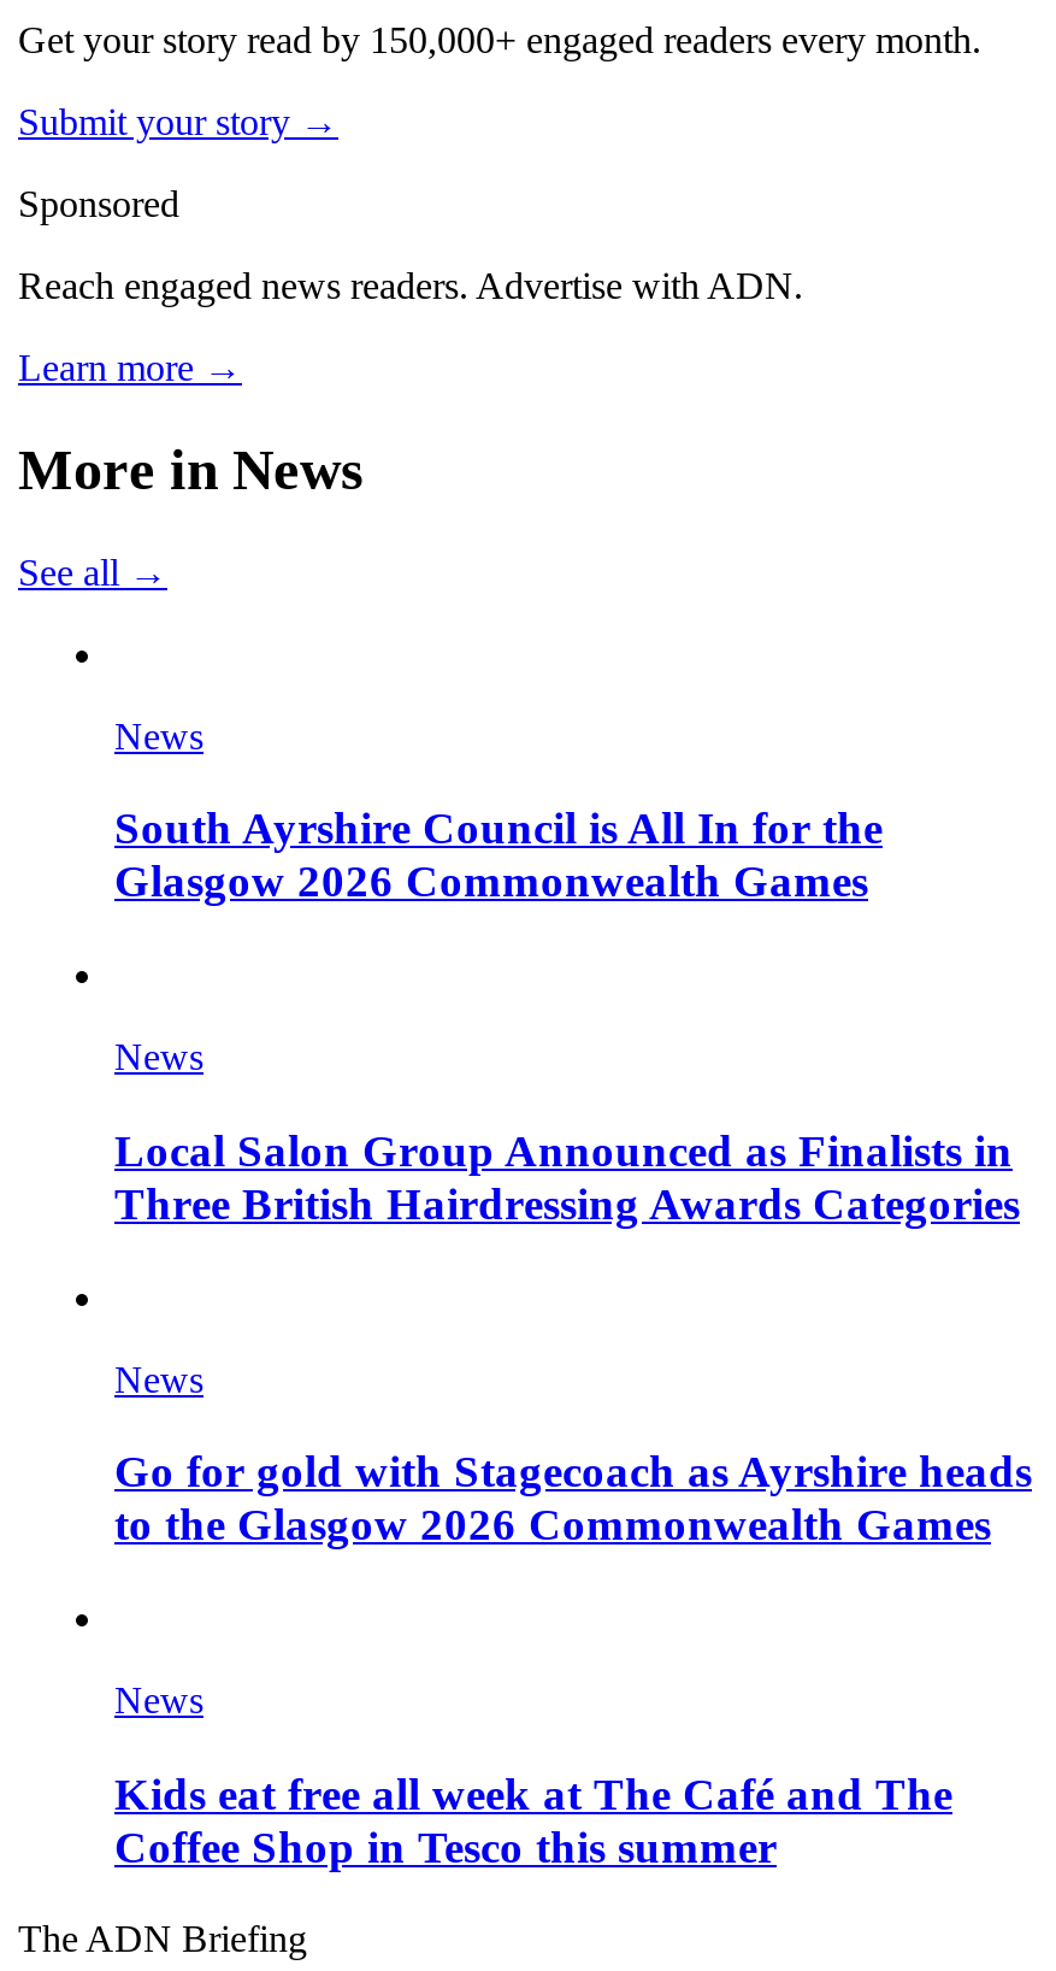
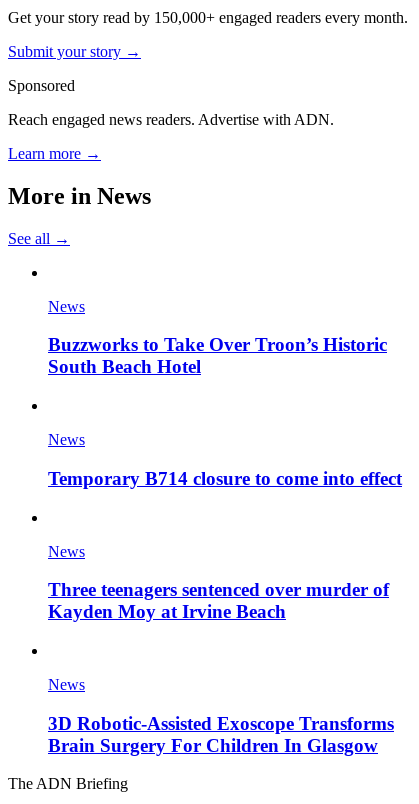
[114,803,883,907] South Ayrshire Council is All In for the | Glasgow 2026 Commonwealth Games -> [48,334,387,377] Buzzworks to Take Over Troon’s Historic | South Beach Hotel
[114,1125,1020,1228] Local Salon Group Announced as Finalists in | Three British Hairdressing Awards Categories -> [48,468,402,489] Temporary B714 closure to come into effect
[114,1446,1032,1550] Go for gold with Stagecoach as Ayrshire heads | to the Glasgow 2026 Commonwealth Games -> [48,579,389,622] Three teenagers sentenced over murder of | Kayden Moy at Irvine Beach
[114,1768,952,1871] Kids eat free all week at The Café and The | Coffee Shop in Tesco this summer -> [48,713,394,756] 3D Robotic-Assisted Exoscope Transforms | Brain Surgery For Children In Glasgow

